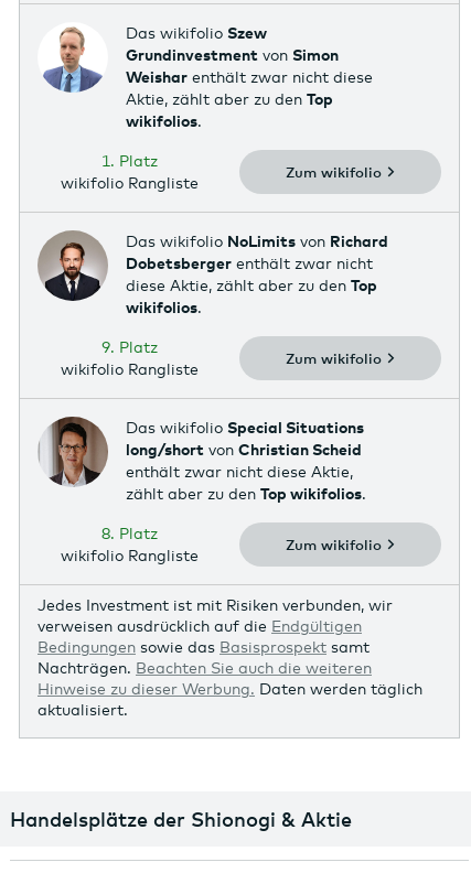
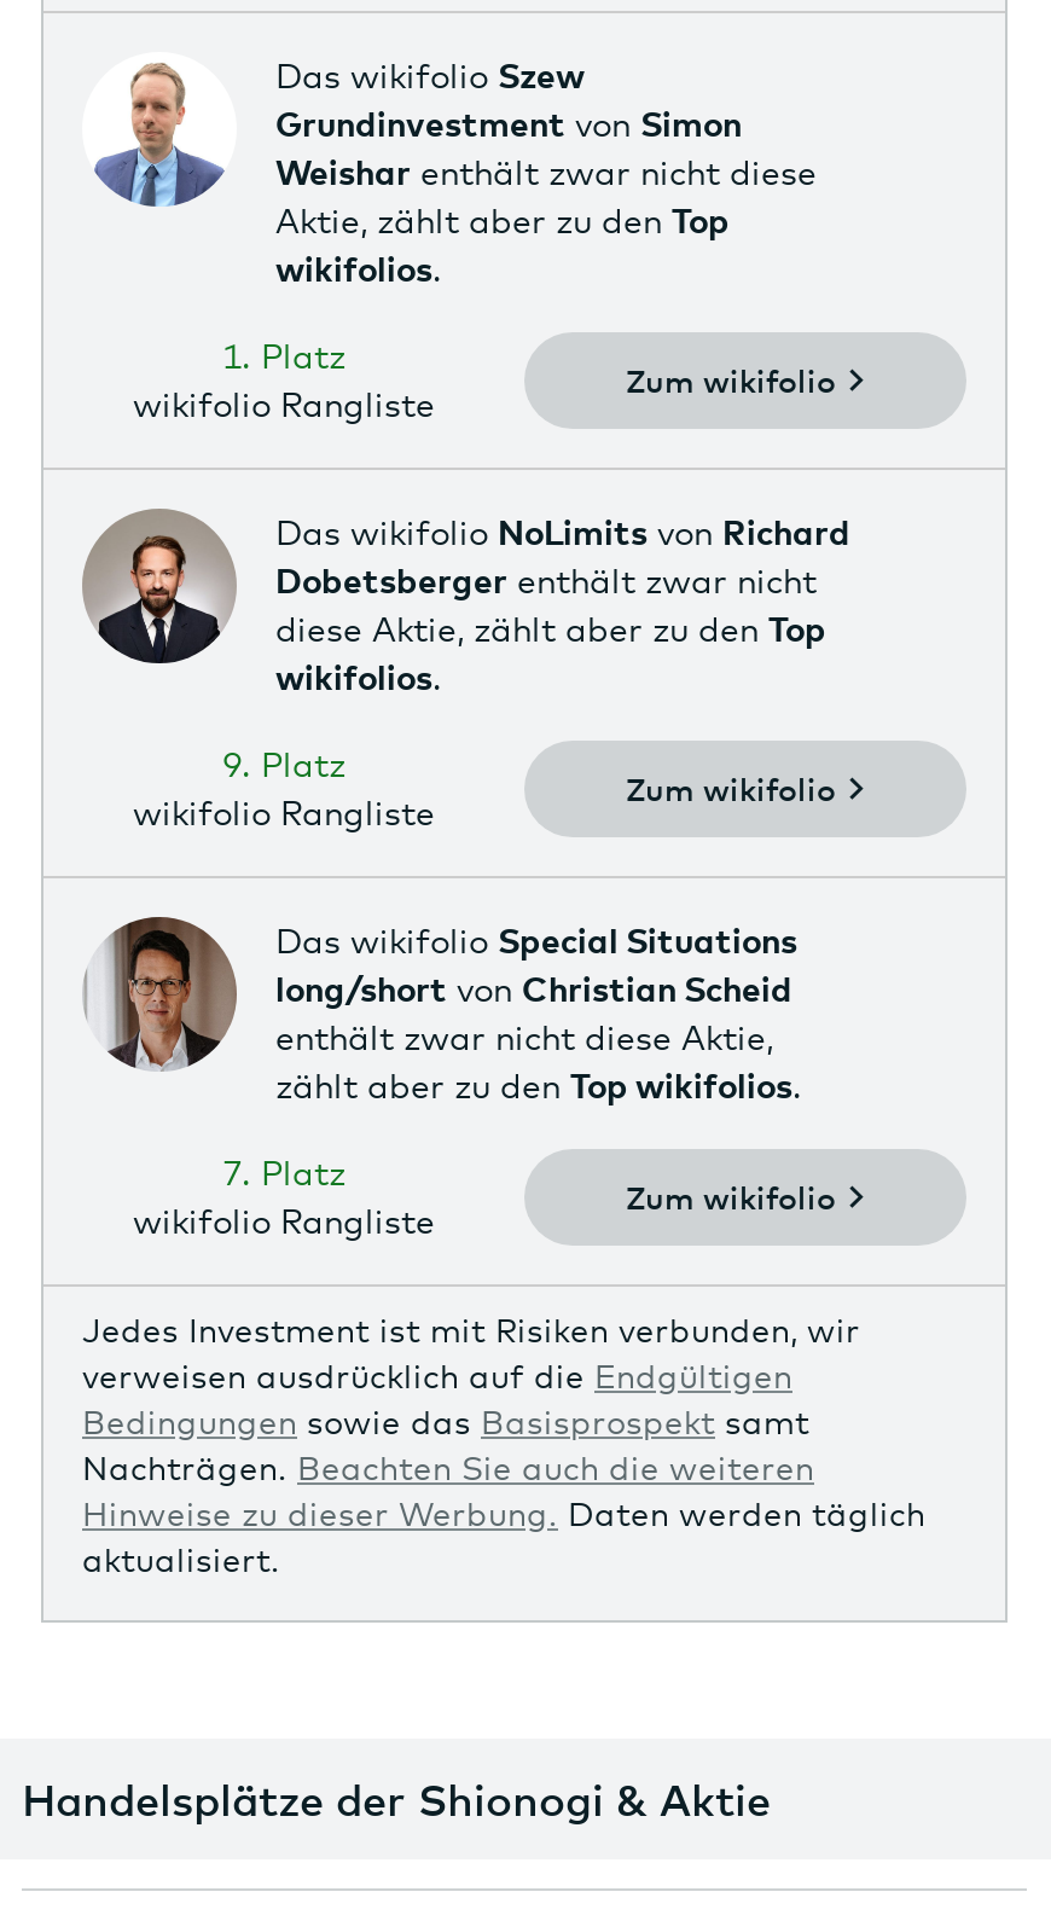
[101,524,158,543] 8. Platz -> [222,1152,346,1193] 7. Platz

